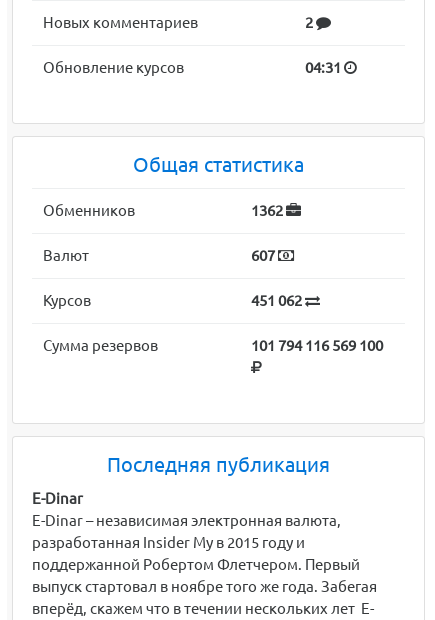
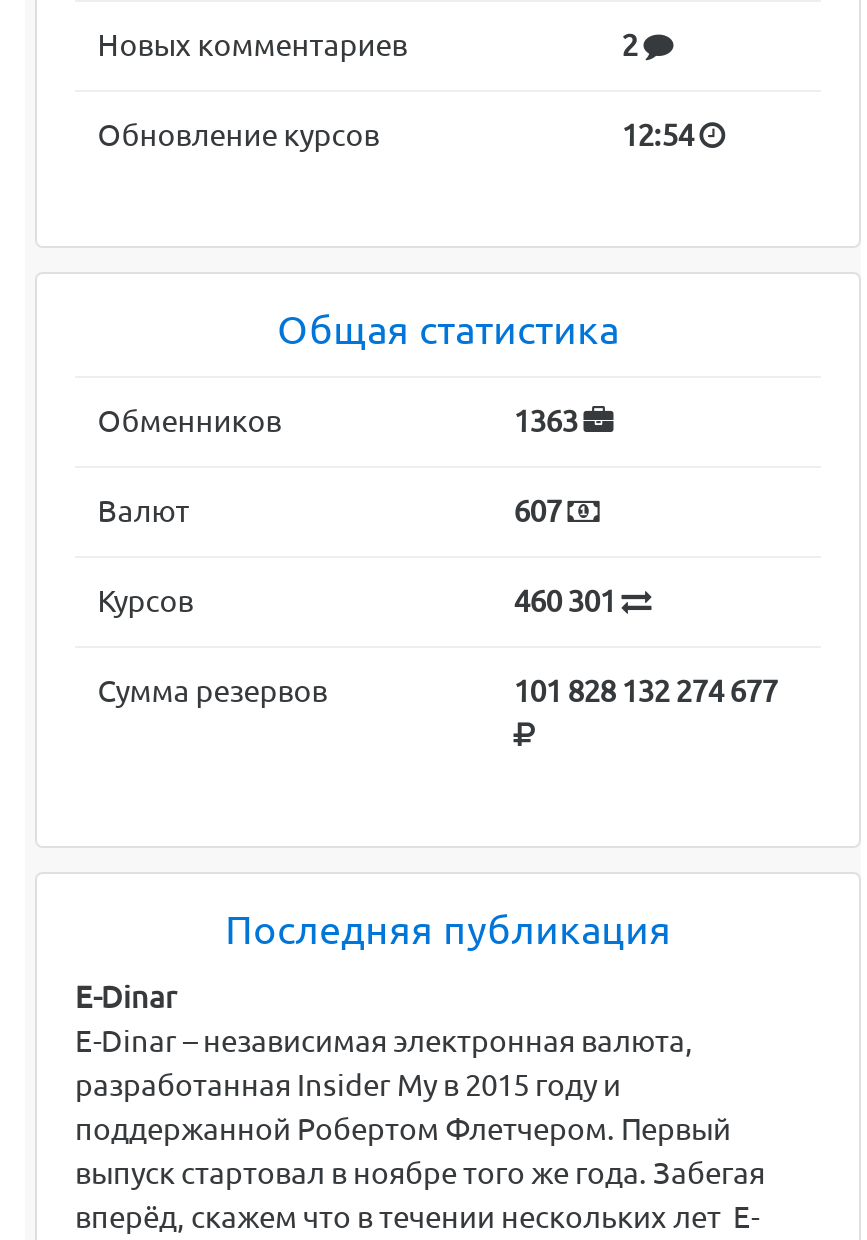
[305,59,341,76] 04:31 -> [621,117,693,151] 12:54
[251,202,283,219] 1362 -> [513,403,577,437] 1363
[251,292,302,309] 451 062 -> [513,583,615,617] 460 301
[251,337,383,354] 101 794 116 569 100 -> [513,673,777,707] 101 828 132 274 677

